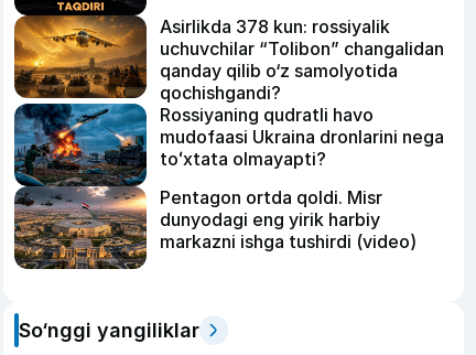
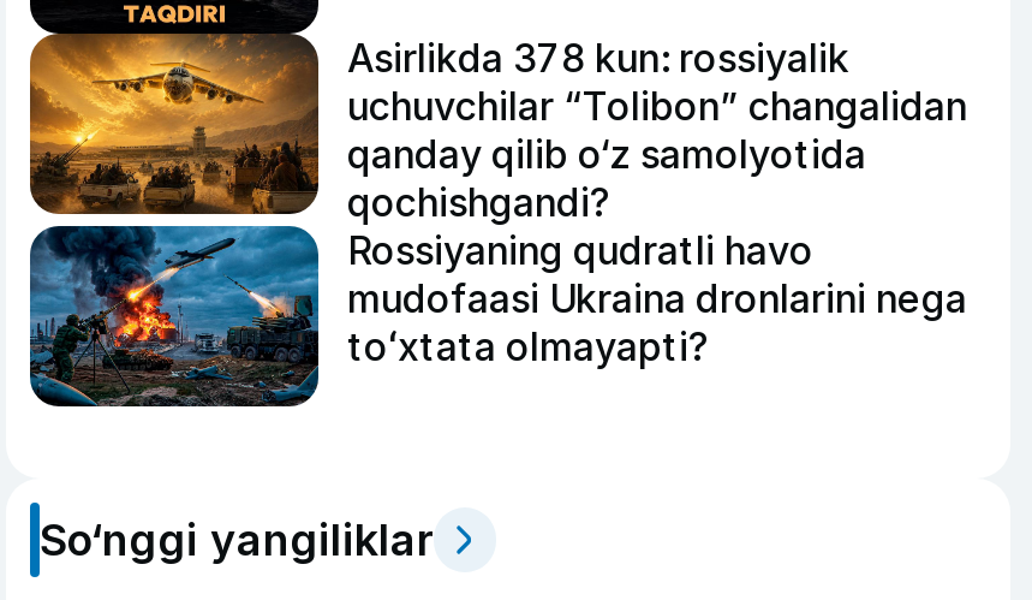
[13,186,416,269] [image] | Pentagon ortda qoldi. Misr | dunyodagi eng yirik harbiy | markazni ishga tushirdi (video) -> none

